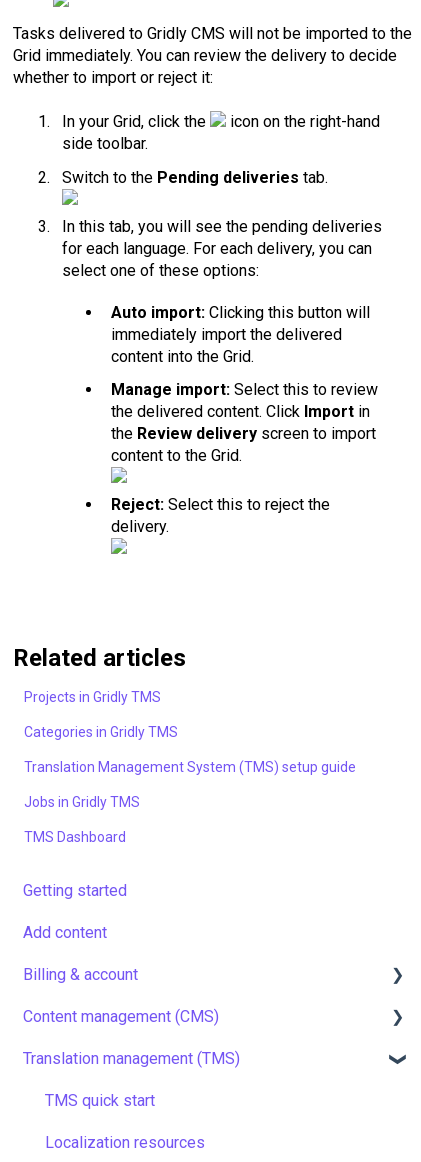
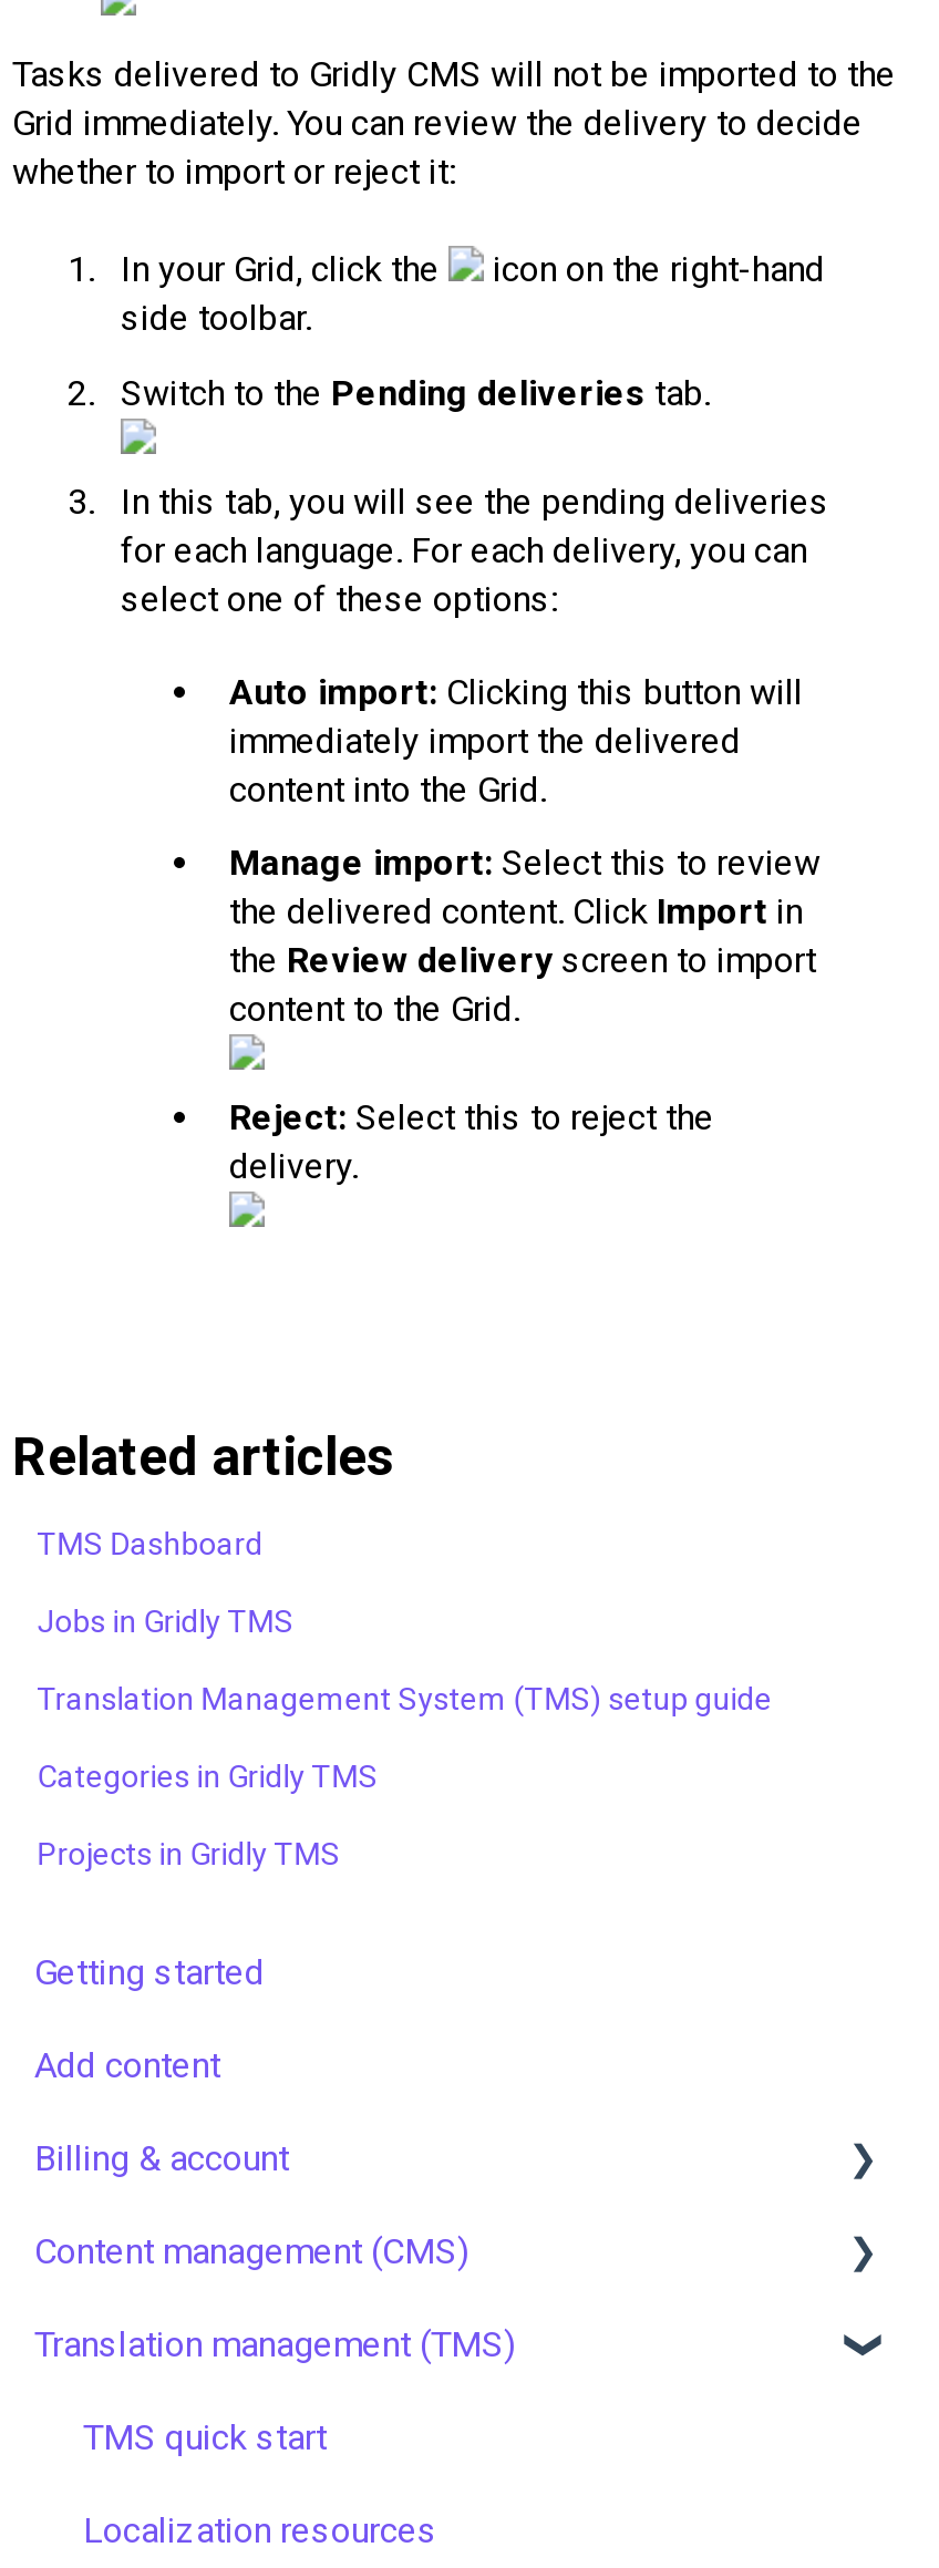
moved [24,689,161,705] -> [37,1836,340,1872]: Projects in Gridly TMS
moved [24,724,356,845] -> [37,1526,772,1794]: Categories in Gridly TMS | Translation Management System (TMS) setup guide | Jobs in Gridly TMS | TMS Dashboard

